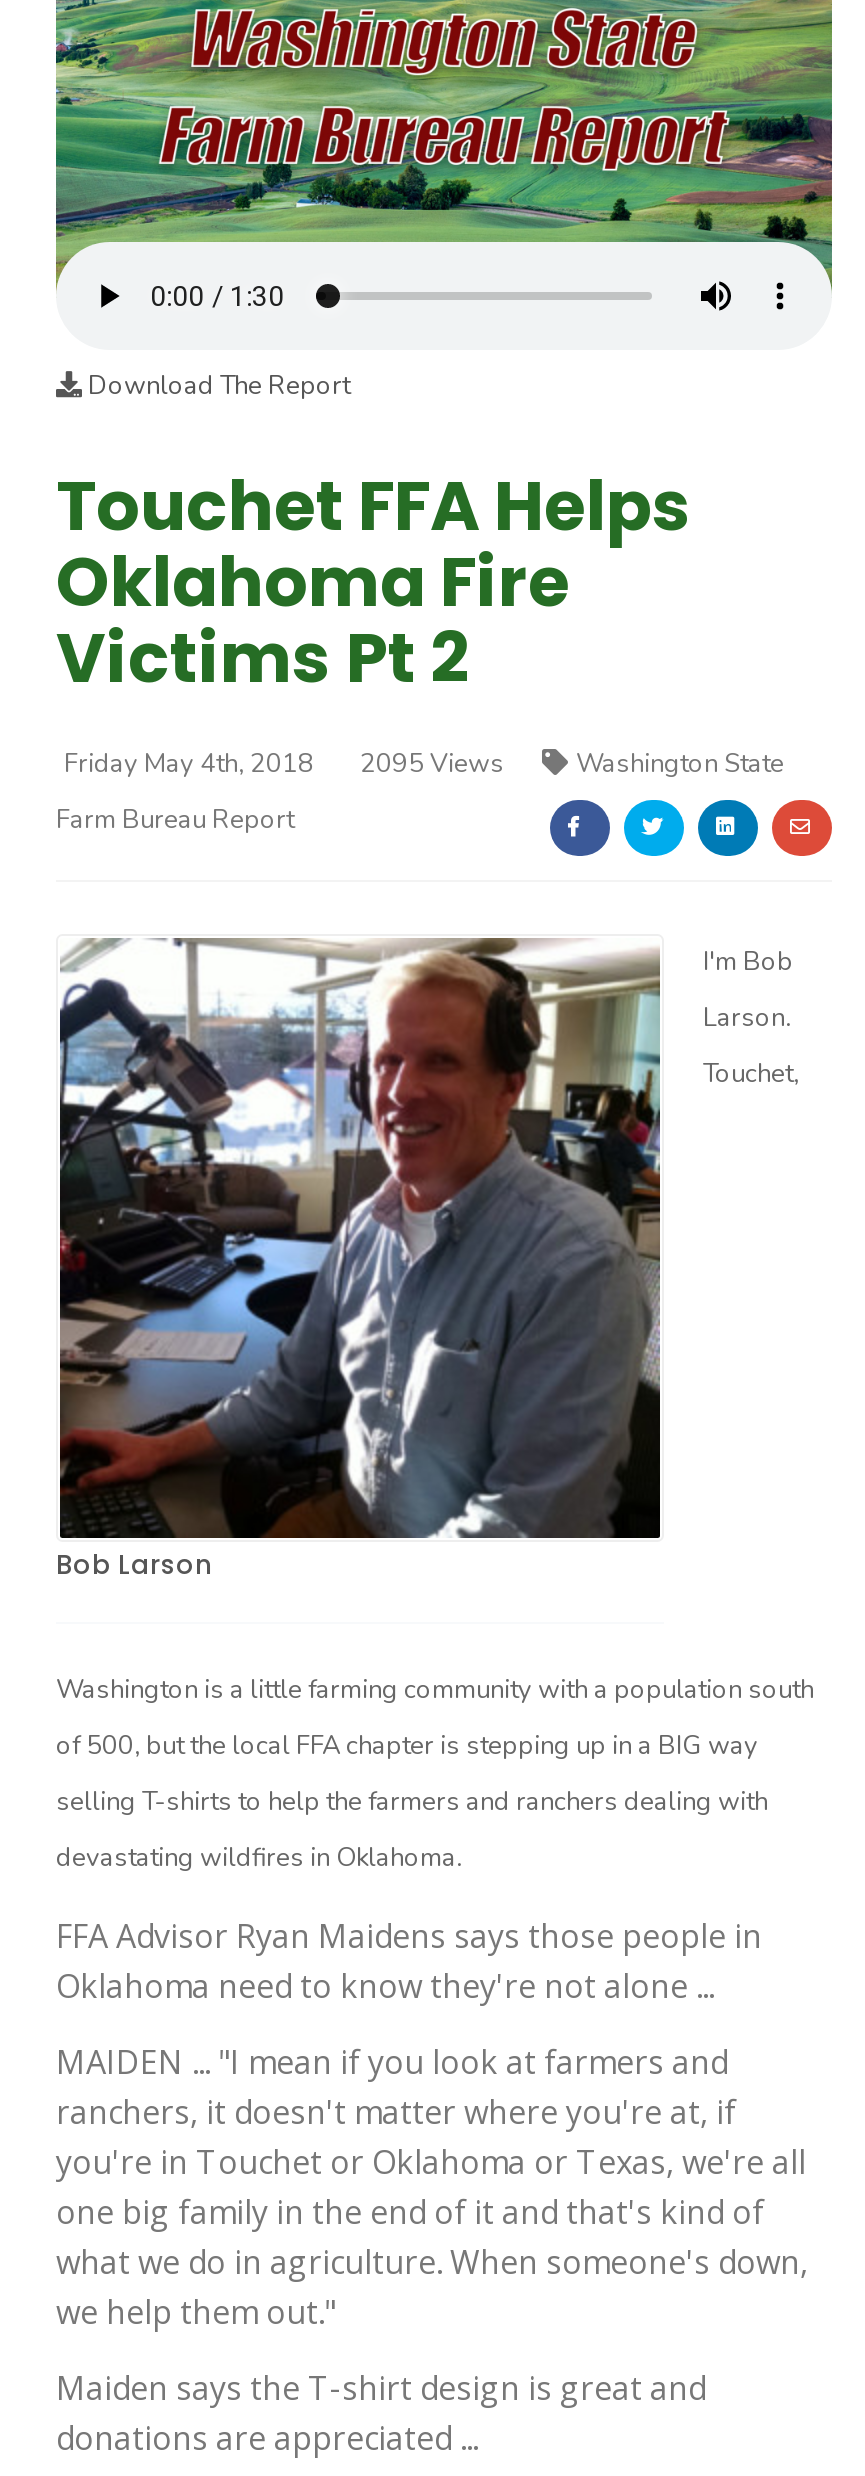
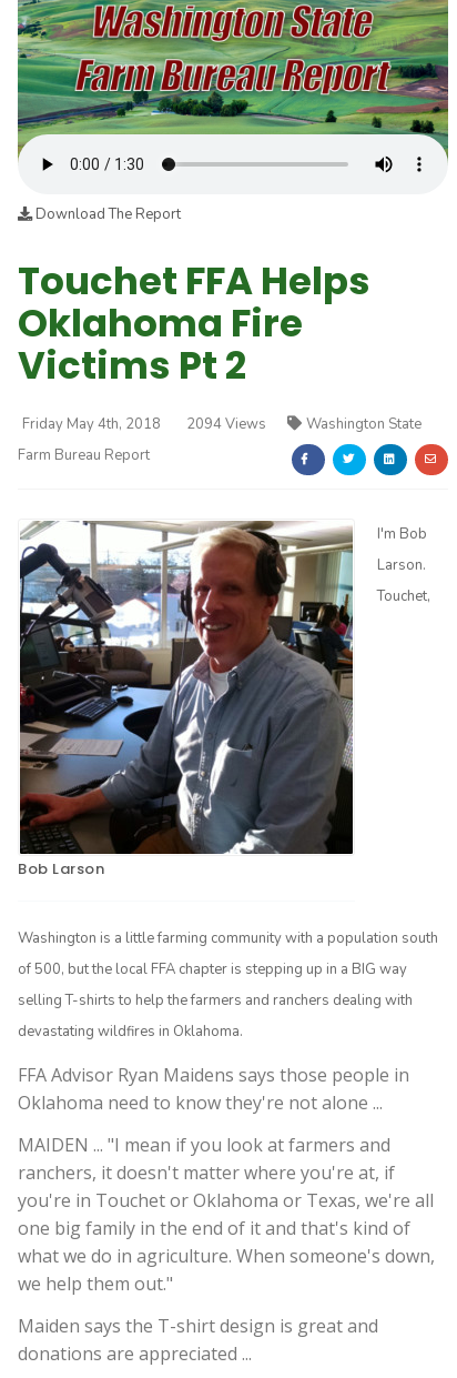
[64,746,784,782] Friday May 4th, 2018 2095 Views Washington State -> [22,414,422,434] Friday May 4th, 2018 2094 Views Washington State

